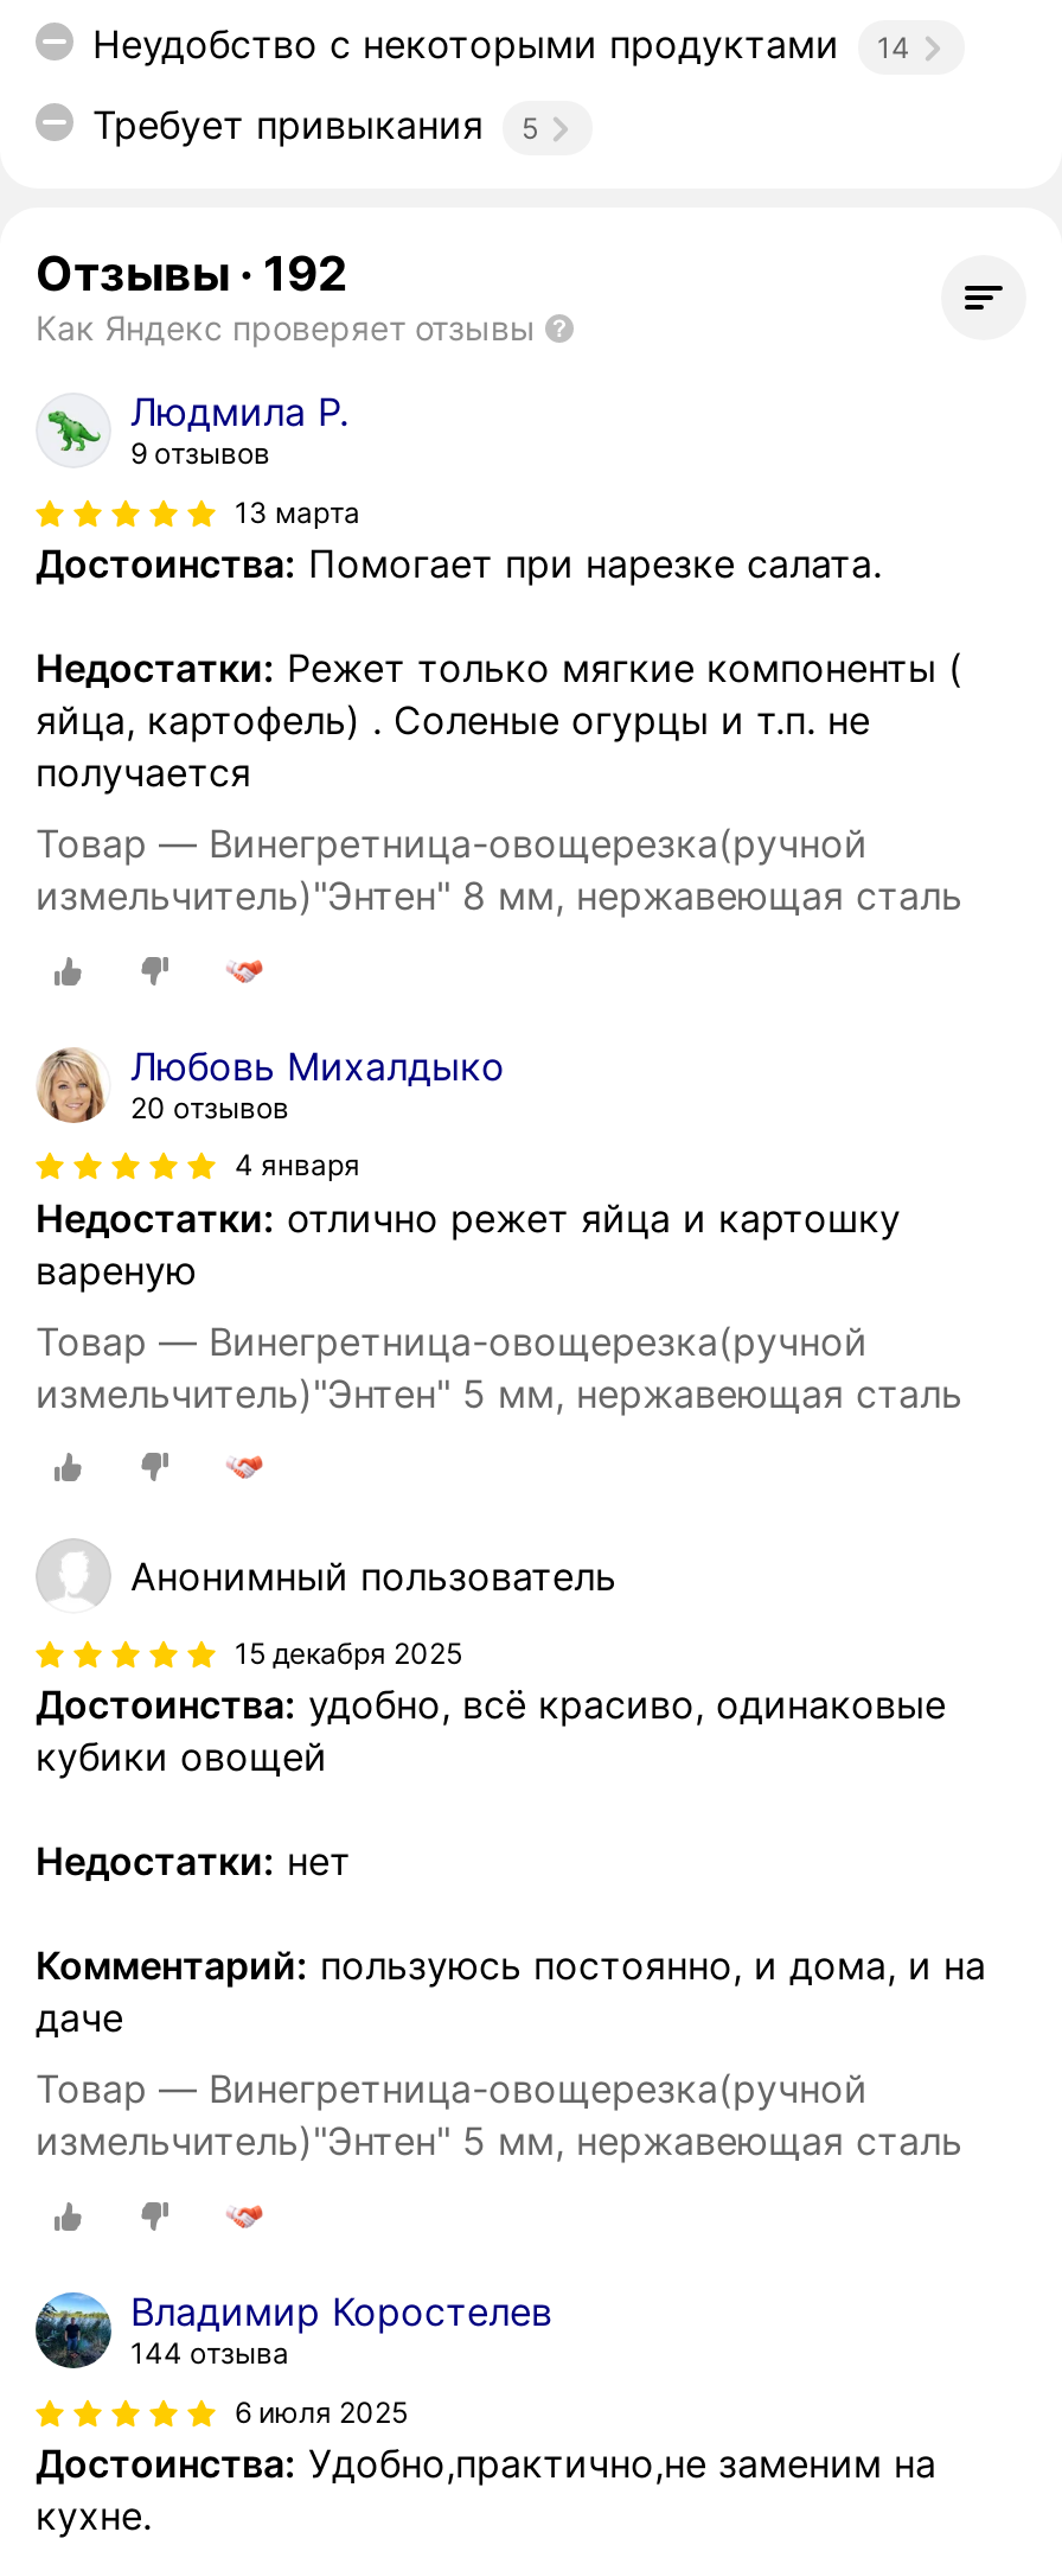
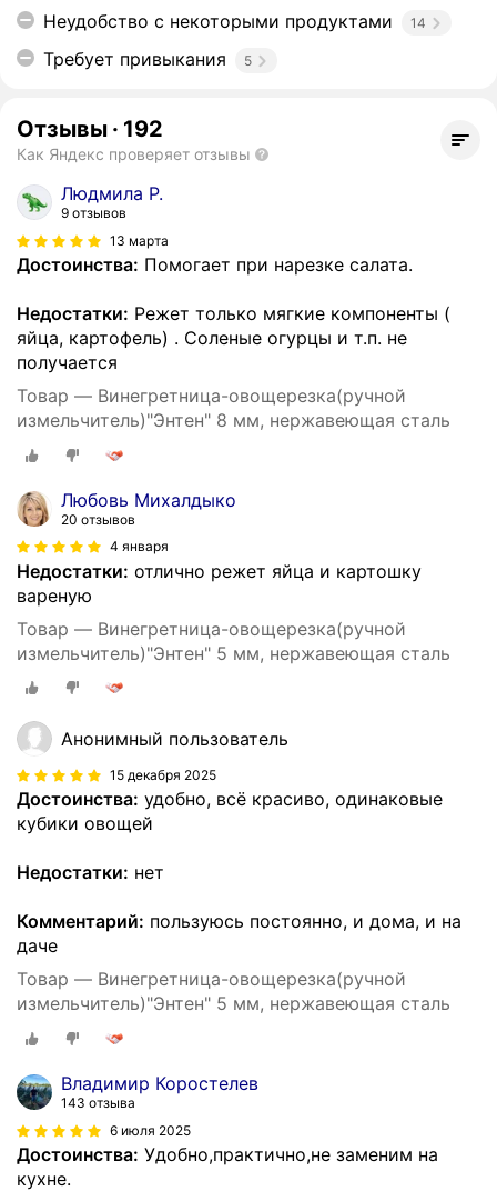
[130,2335,289,2371] 144 отзыва -> [61,1094,135,1111] 143 отзыва

